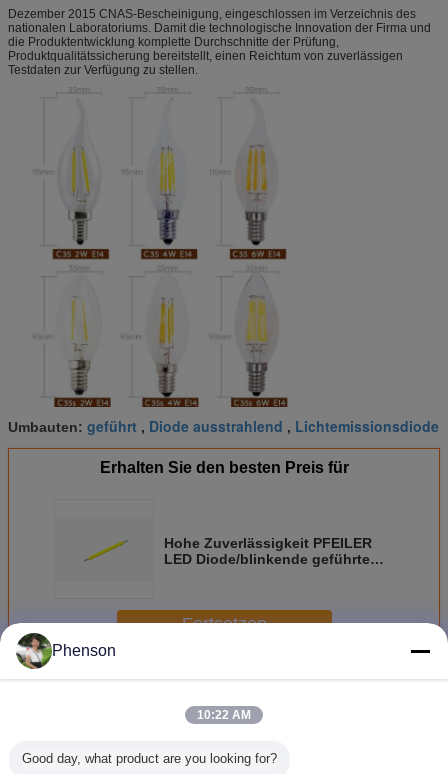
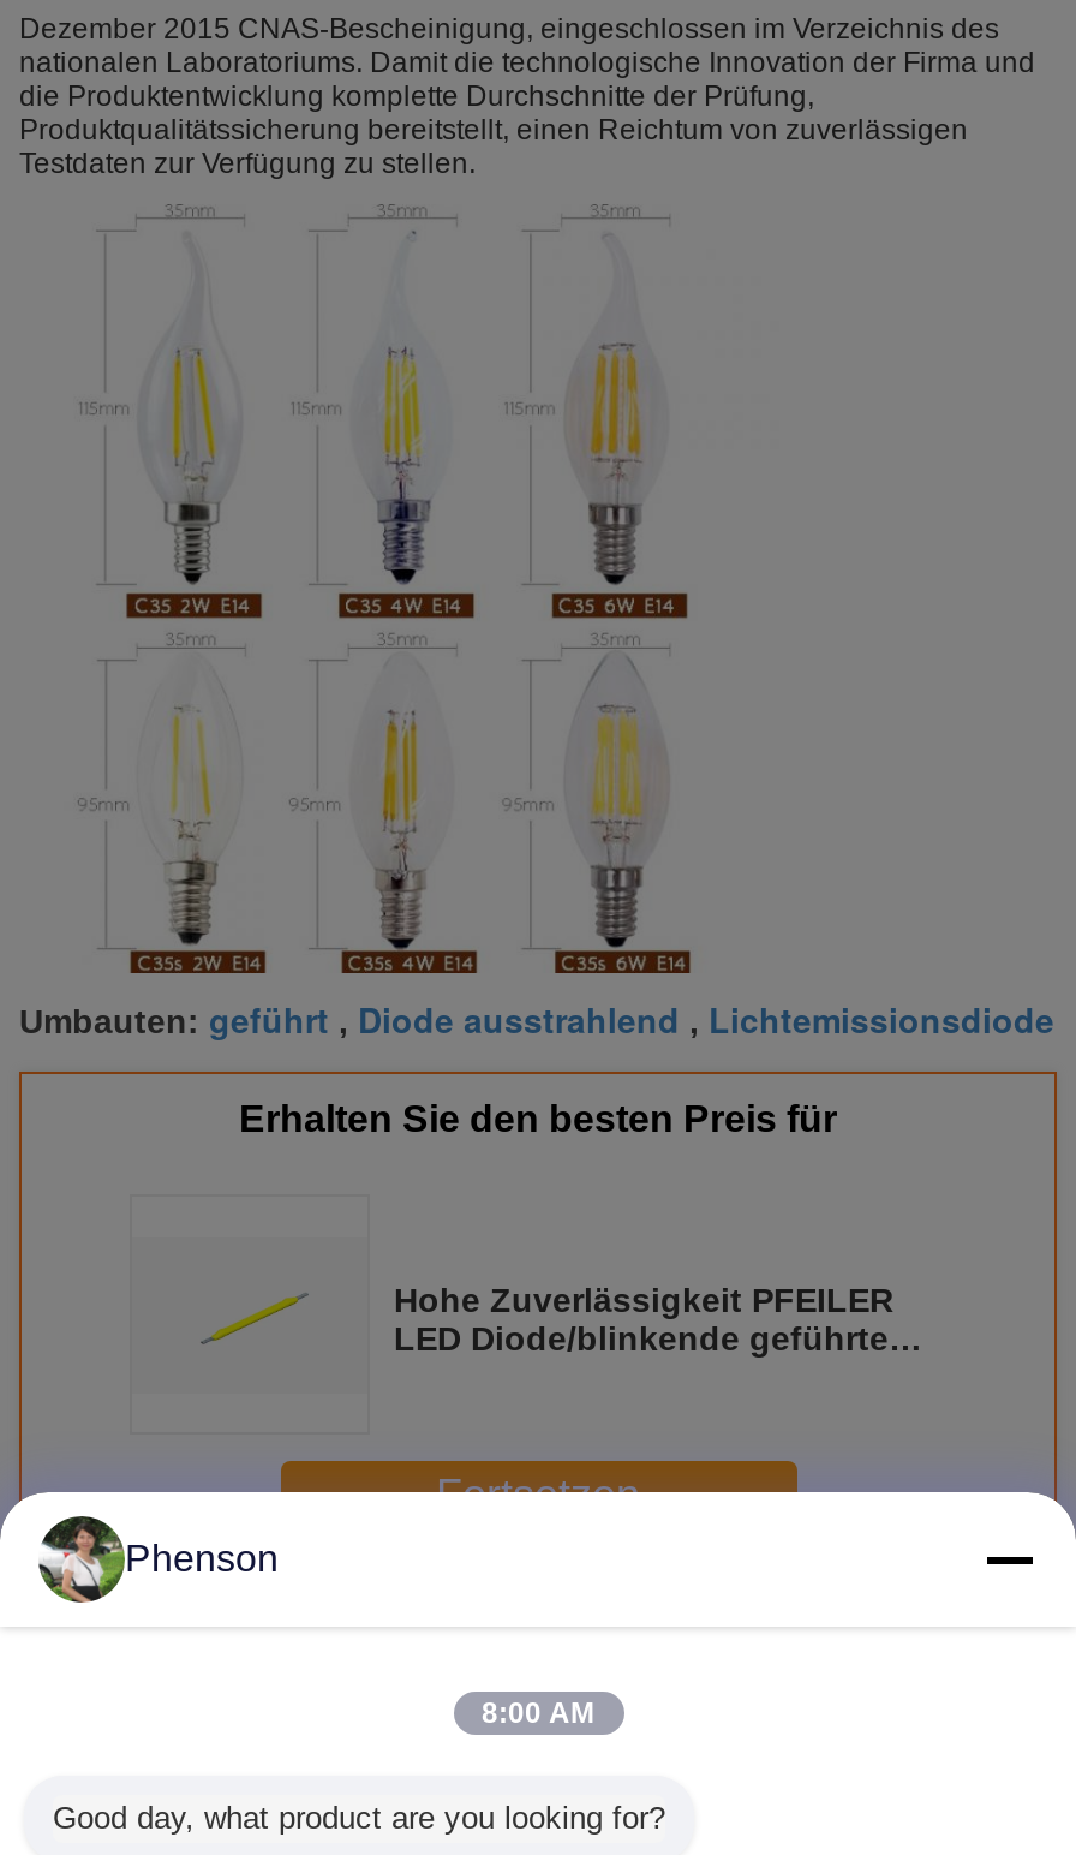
[197,708,251,722] 10:22 AM -> [482,1696,594,1730] 8:00 AM

